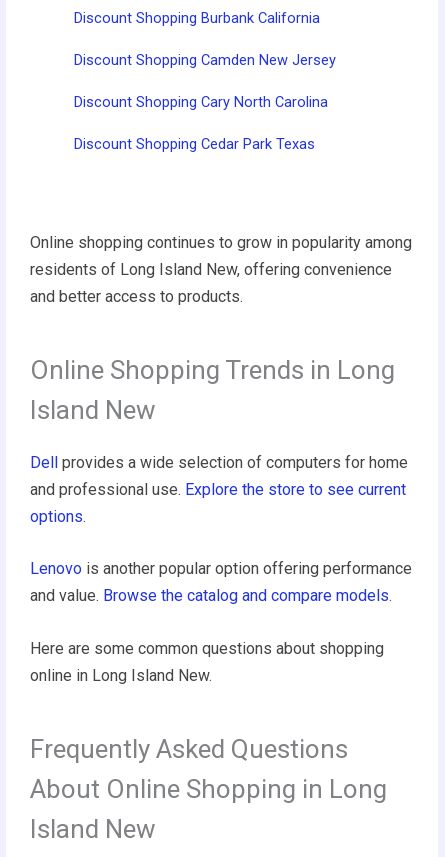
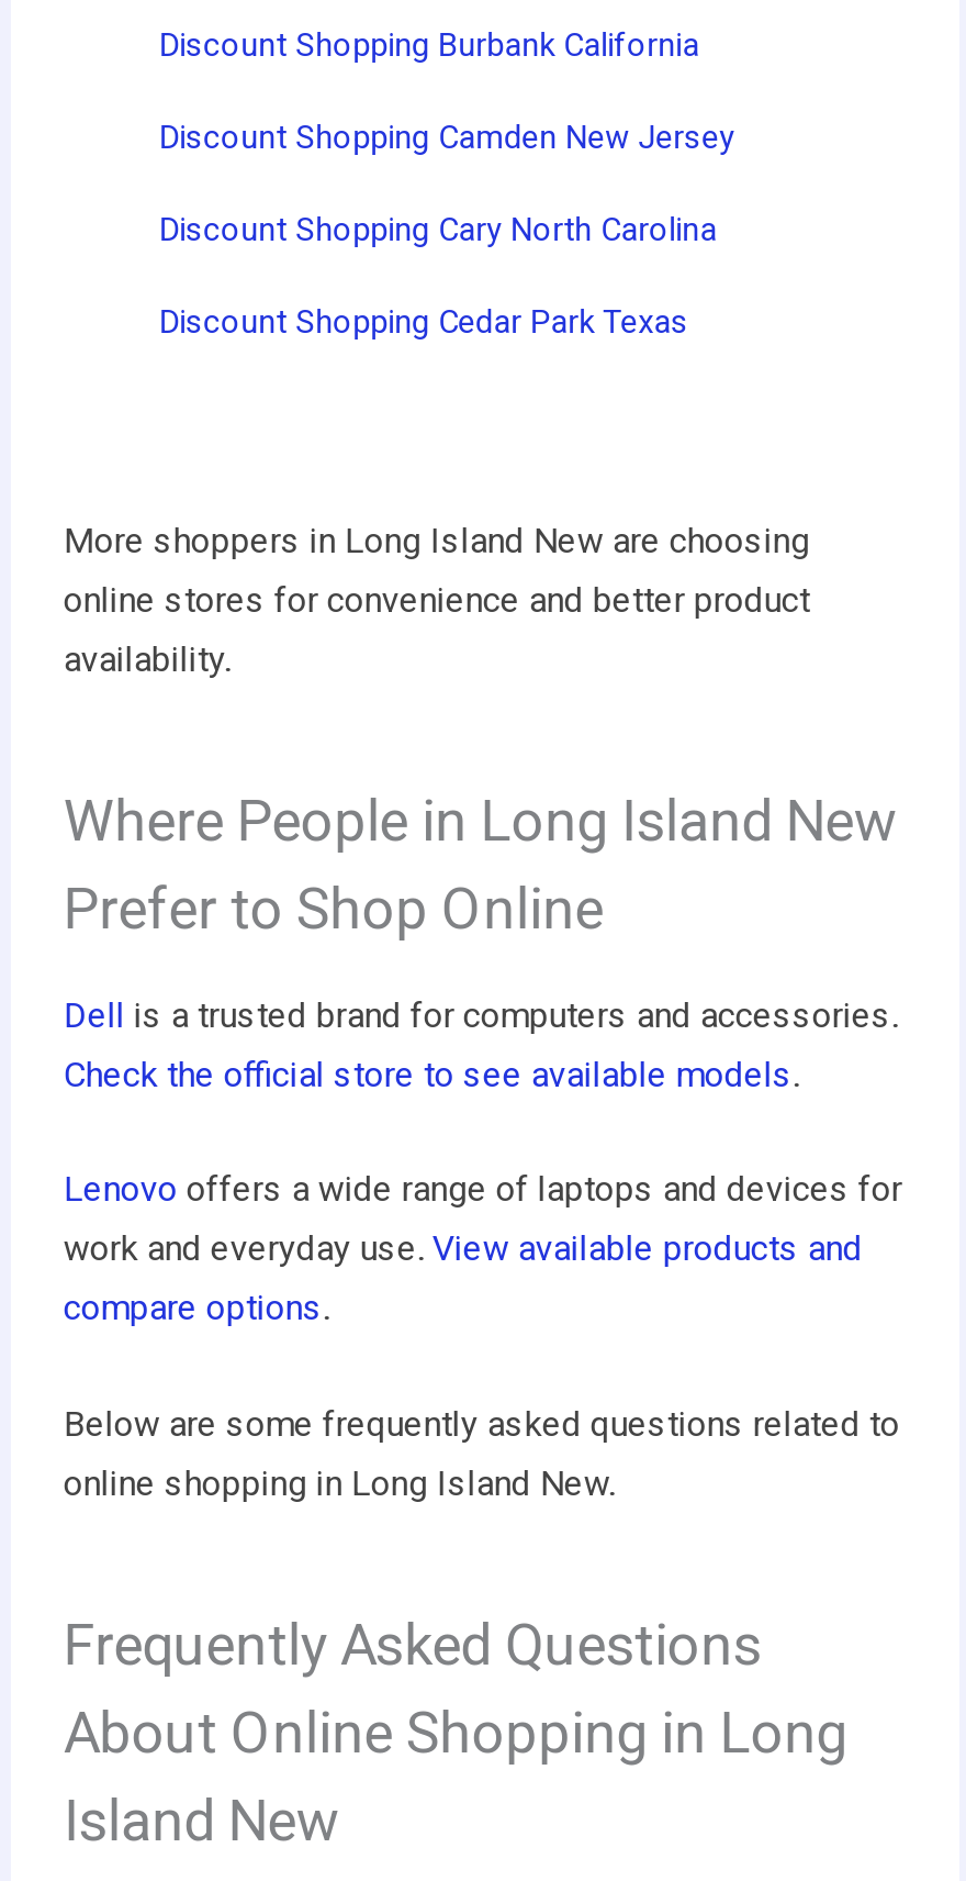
[30,233,412,306] Online shopping continues to grow in popularity among | residents of Long Island New, offering convenience | and better access to products. -> [63,519,810,680] More shoppers in Long Island New are choosing | online stores for convenience and better product | availability.
[30,355,395,425] Online Shopping Trends in Long | Island New -> [63,788,898,941] Where People in Long Island New | Prefer to Shop Online
[30,453,408,526] Dell provides a wide selection of computers for home | and professional use. Explore the store to see current | options. -> [63,994,898,1095] Dell is a trusted brand for computers and accessories. | Check the official store to see available models.
[30,559,412,605] Lenovo is another popular option offering performance | and value. Browse the catalog and compare models. -> [63,1169,902,1329] Lenovo offers a wide range of laptops and devices for | work and everyday use. View available products and | compare options.
[30,639,384,685] Here are some common questions about shopping | online in Long Island New. -> [63,1403,900,1504] Below are some frequently asked questions related to | online shopping in Long Island New.

